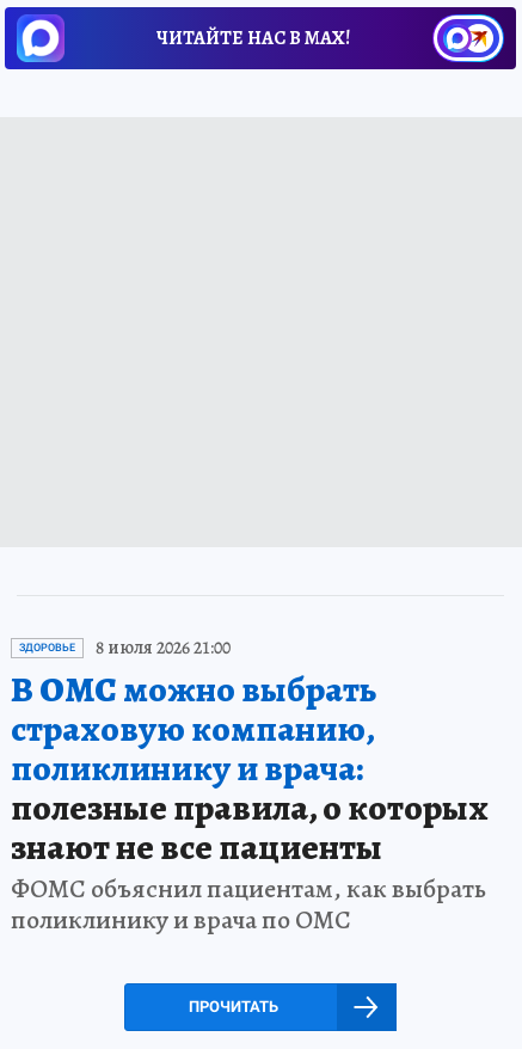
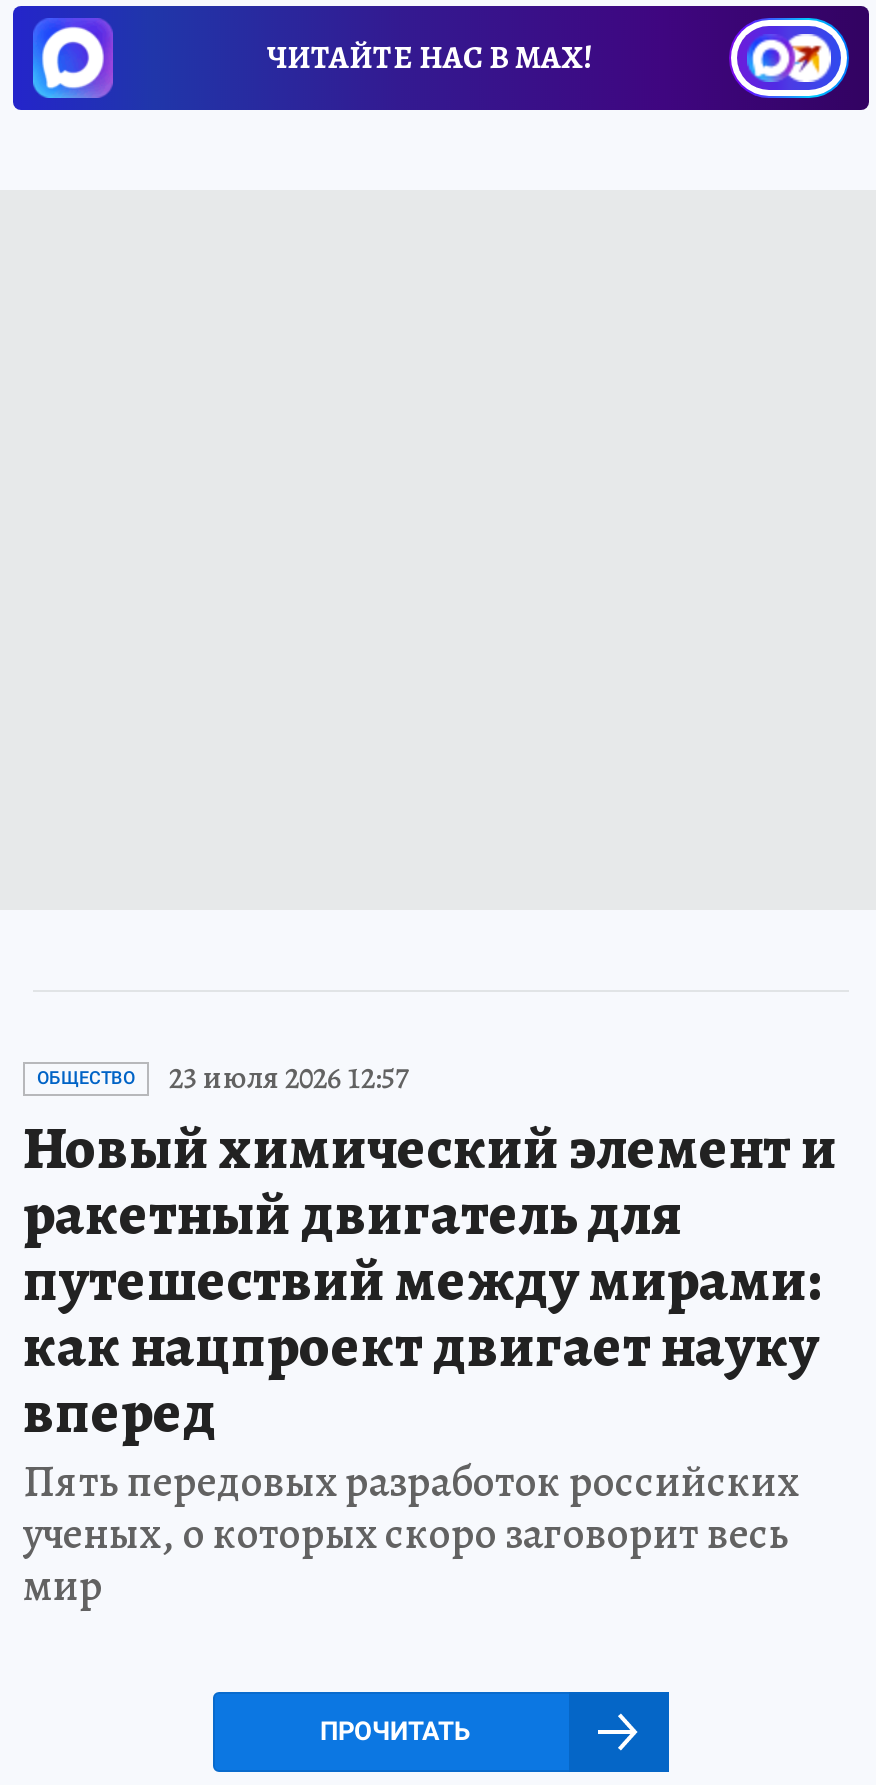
[11,635,489,938] ЗДОРОВЬЕ | 8 июля 2026 21:00 | В ОМС можно выбрать | страховую компанию, | поликлинику и врача: | полезные правила, о которых | знают не все пациенты | ФОМС объяснил пациентам, как выбрать | поликлинику и врача по ОМС -> [23,1057,837,1617] ОБЩЕСТВО | 23 июля 2026 12:57 | Новый химический элемент и | ракетный двигатель для | путешествий между мирами: | как нацпроект двигает науку | вперед | Пять передовых разработок российских | ученых, о которых скоро заговорит весь | мир

